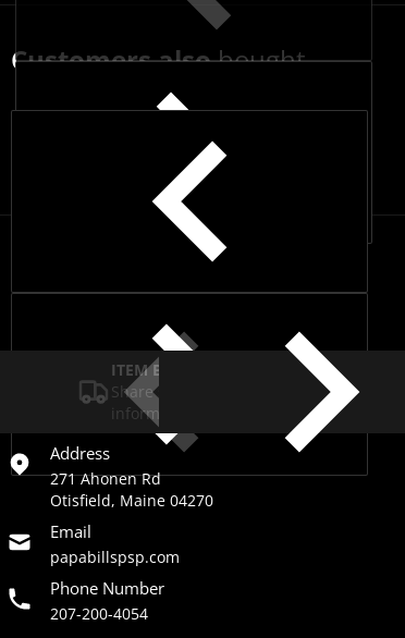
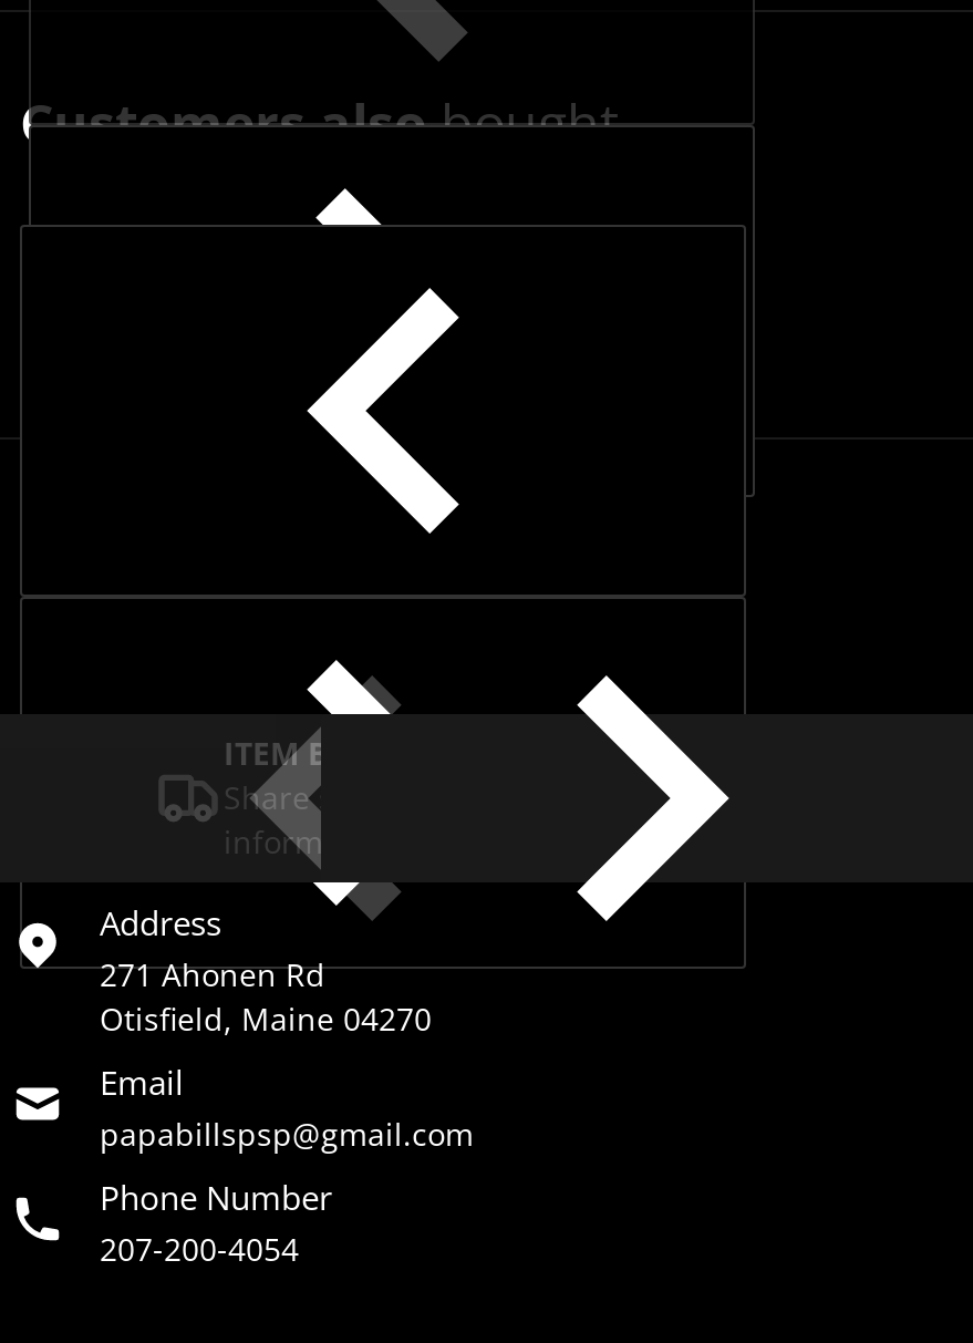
[50,547,180,568] papabillspsp.com -> [100,1112,474,1155] papabillspsp@gmail.com

